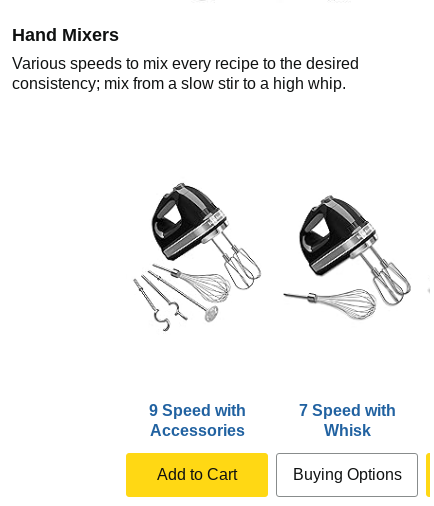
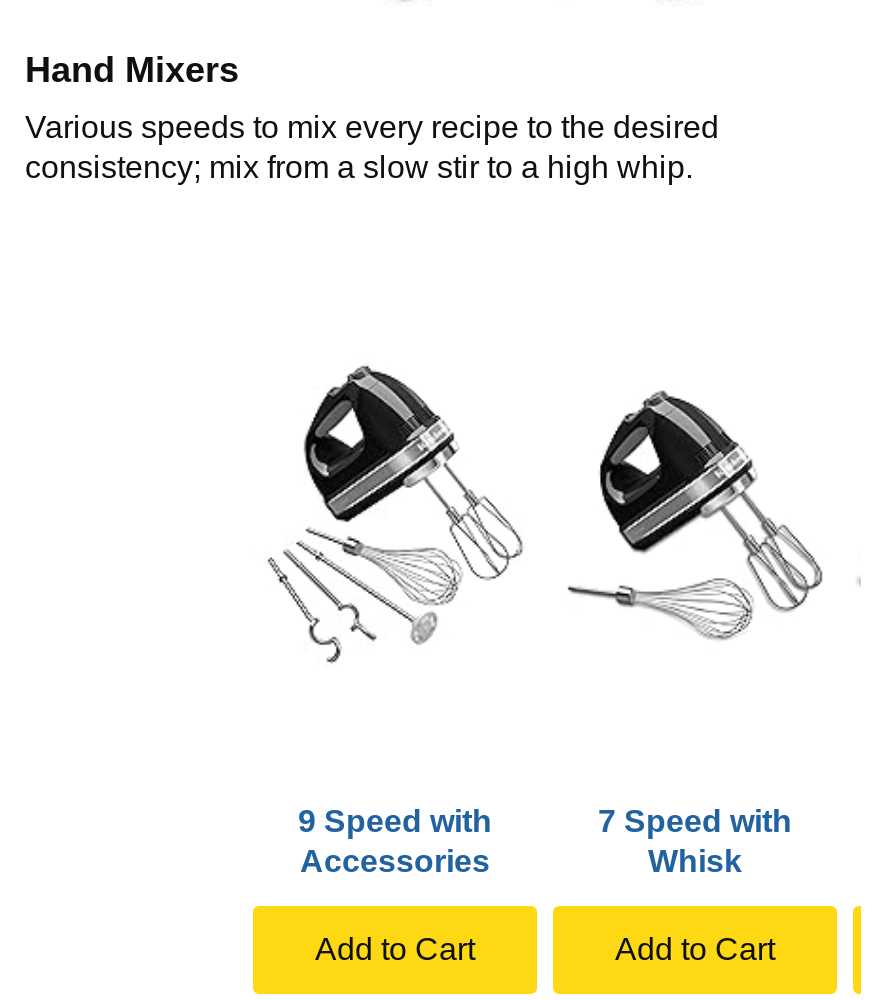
[292,466,401,483] Buying Options -> [615,932,775,966] Add to Cart

